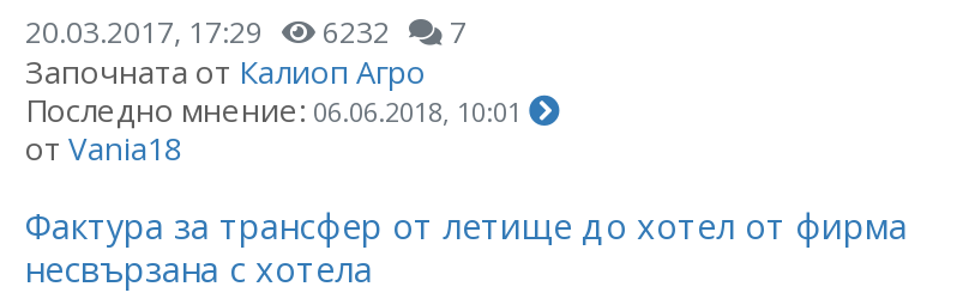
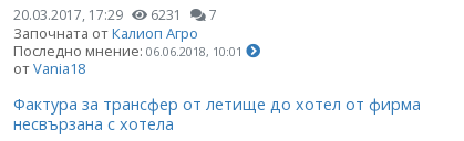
[25,12,467,53] 20.03.2017, 17:29 6232 7 -> [13,6,217,24] 20.03.2017, 17:29 6231 7

